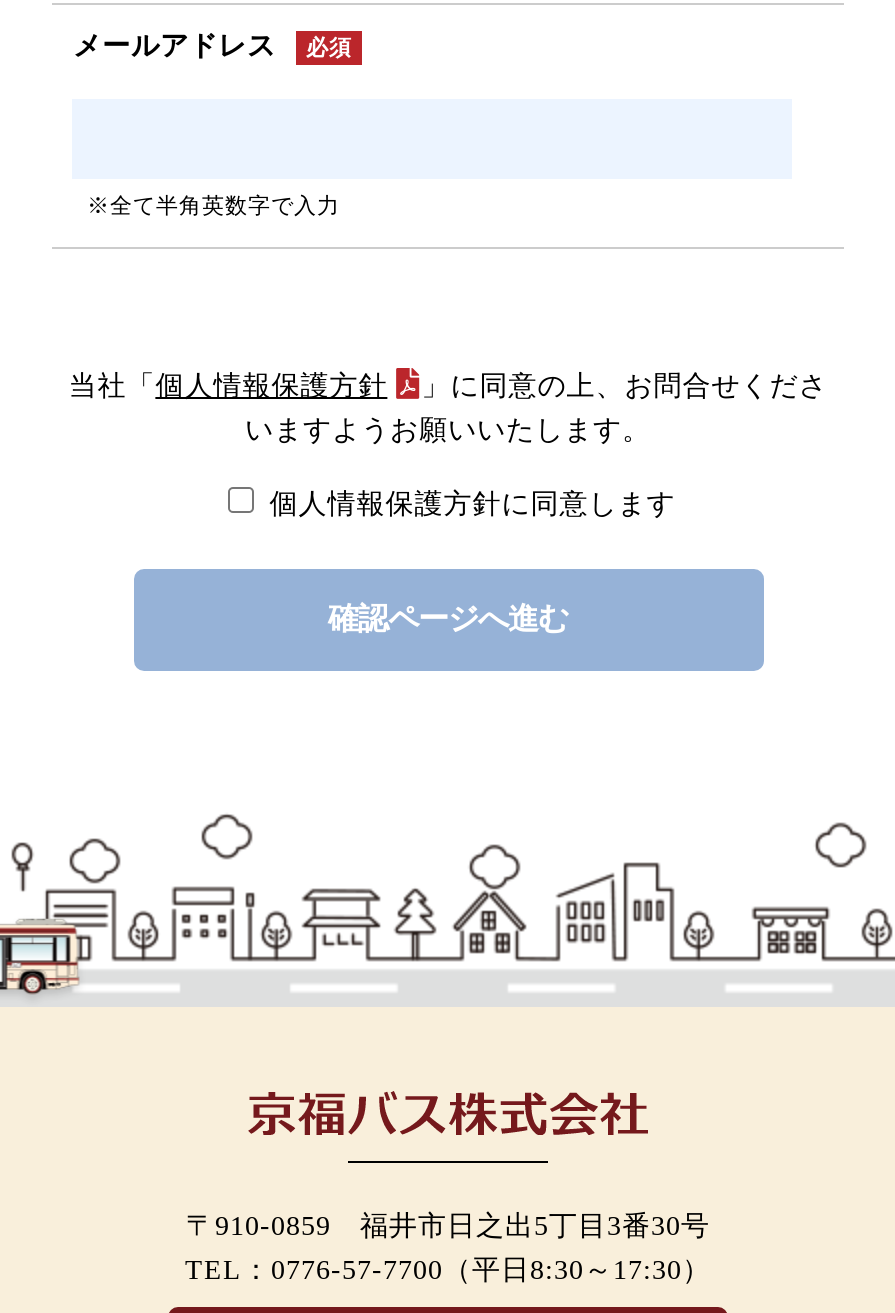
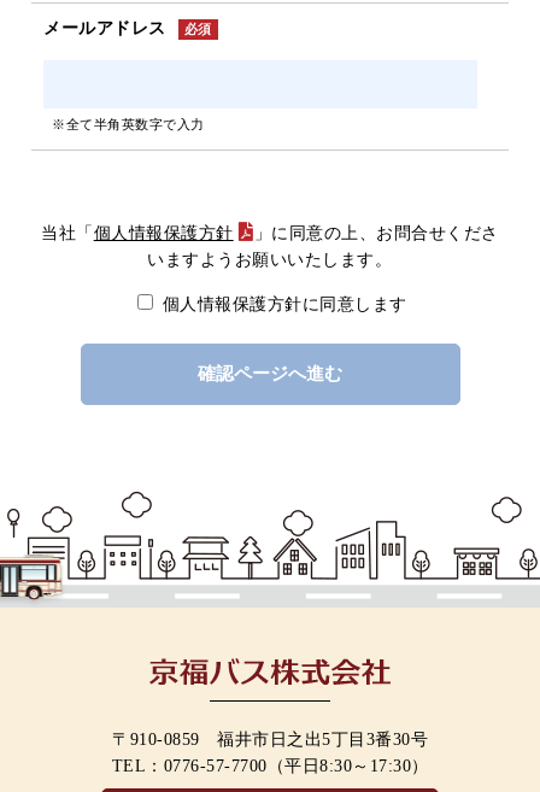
[6,917,102,997] [image] -> [4,553,63,602] [image]

